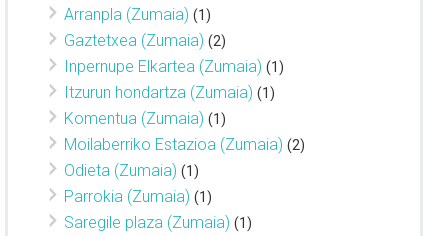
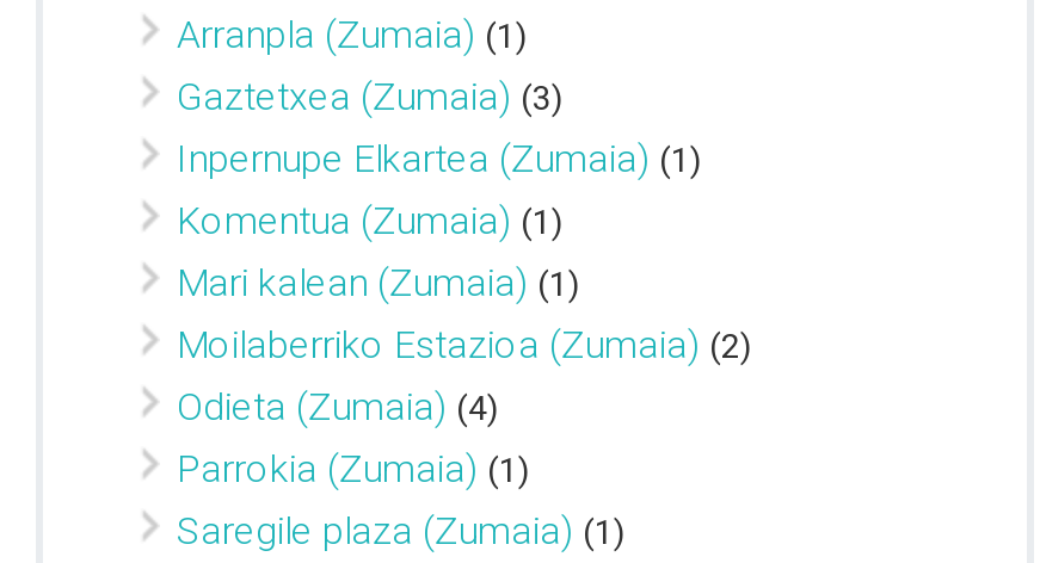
[64,31,226,50] Gaztetxea (Zumaia) (2) -> [177,73,564,118] Gaztetxea (Zumaia) (3)
[64,83,275,102] Itzurun hondartza (Zumaia) (1) -> none
moved [64,109,226,128] -> [177,197,564,242]: Komentua (Zumaia) (1)
none -> [177,259,580,304] Mari kalean (Zumaia) (1)
[64,161,199,180] Odieta (Zumaia) (1) -> [177,383,499,428] Odieta (Zumaia) (4)

